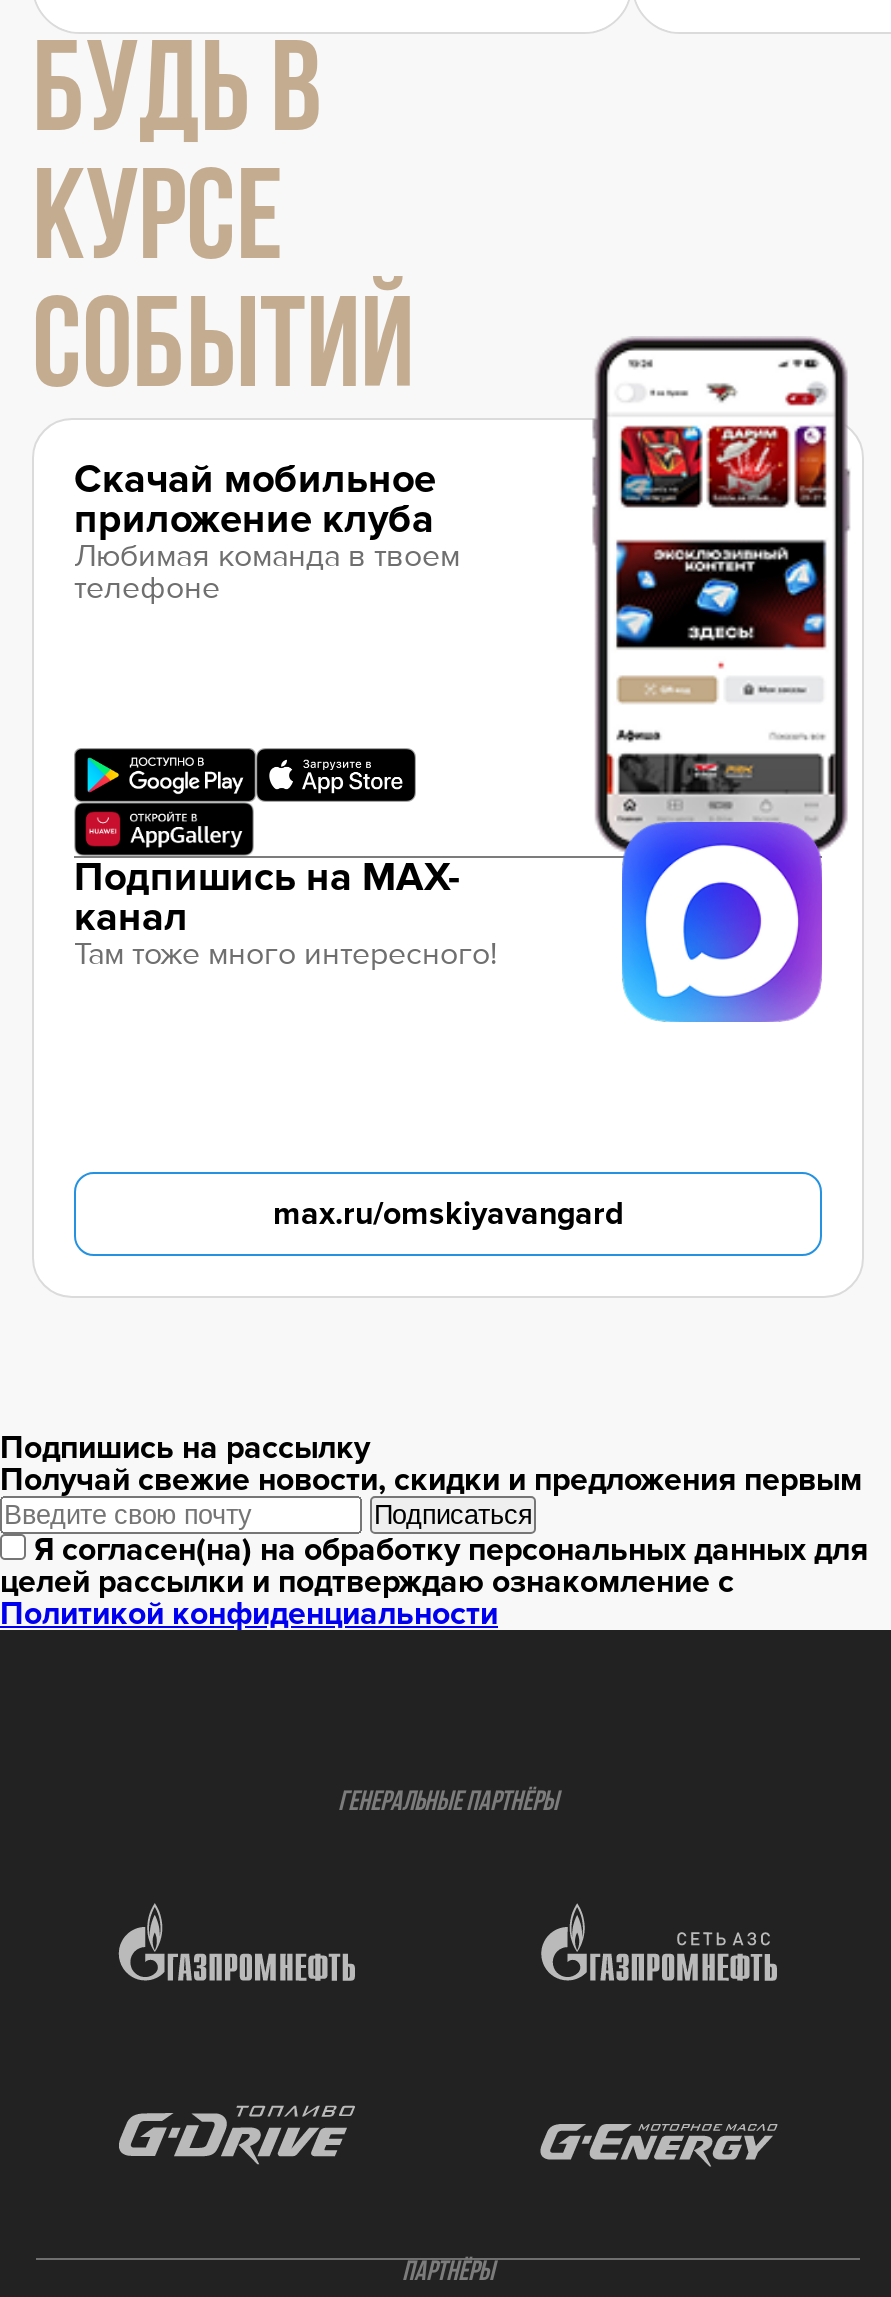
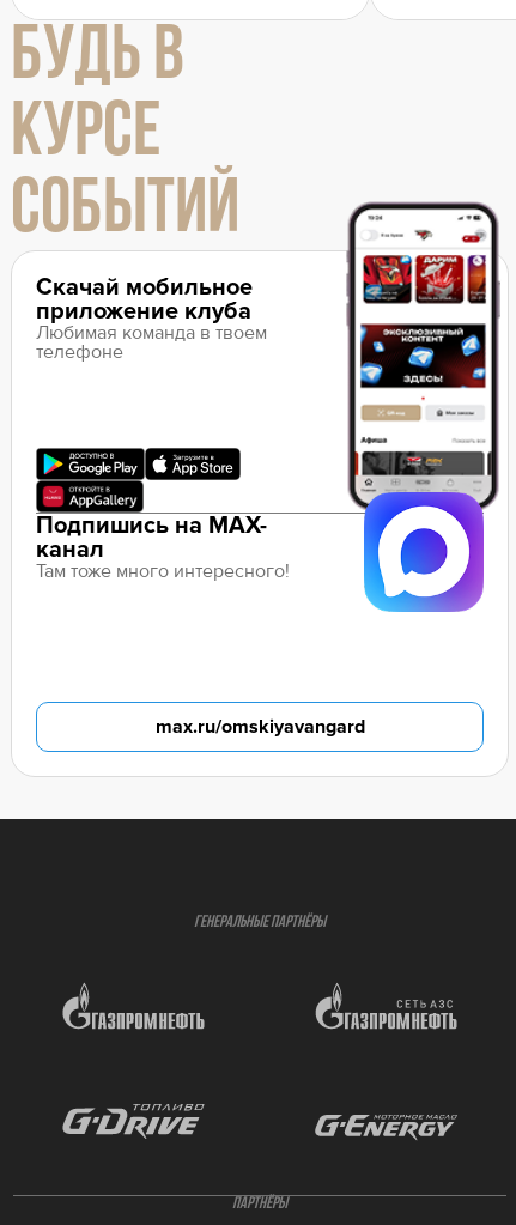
[0,1427,868,1633] Подпишись на рассылку | Получай свежие новости, скидки и предложения первым | Подписаться | Я согласен(на) на обработку персональных данных для | целей рассылки и подтверждаю ознакомление с | Политикой конфиденциальности -> none

